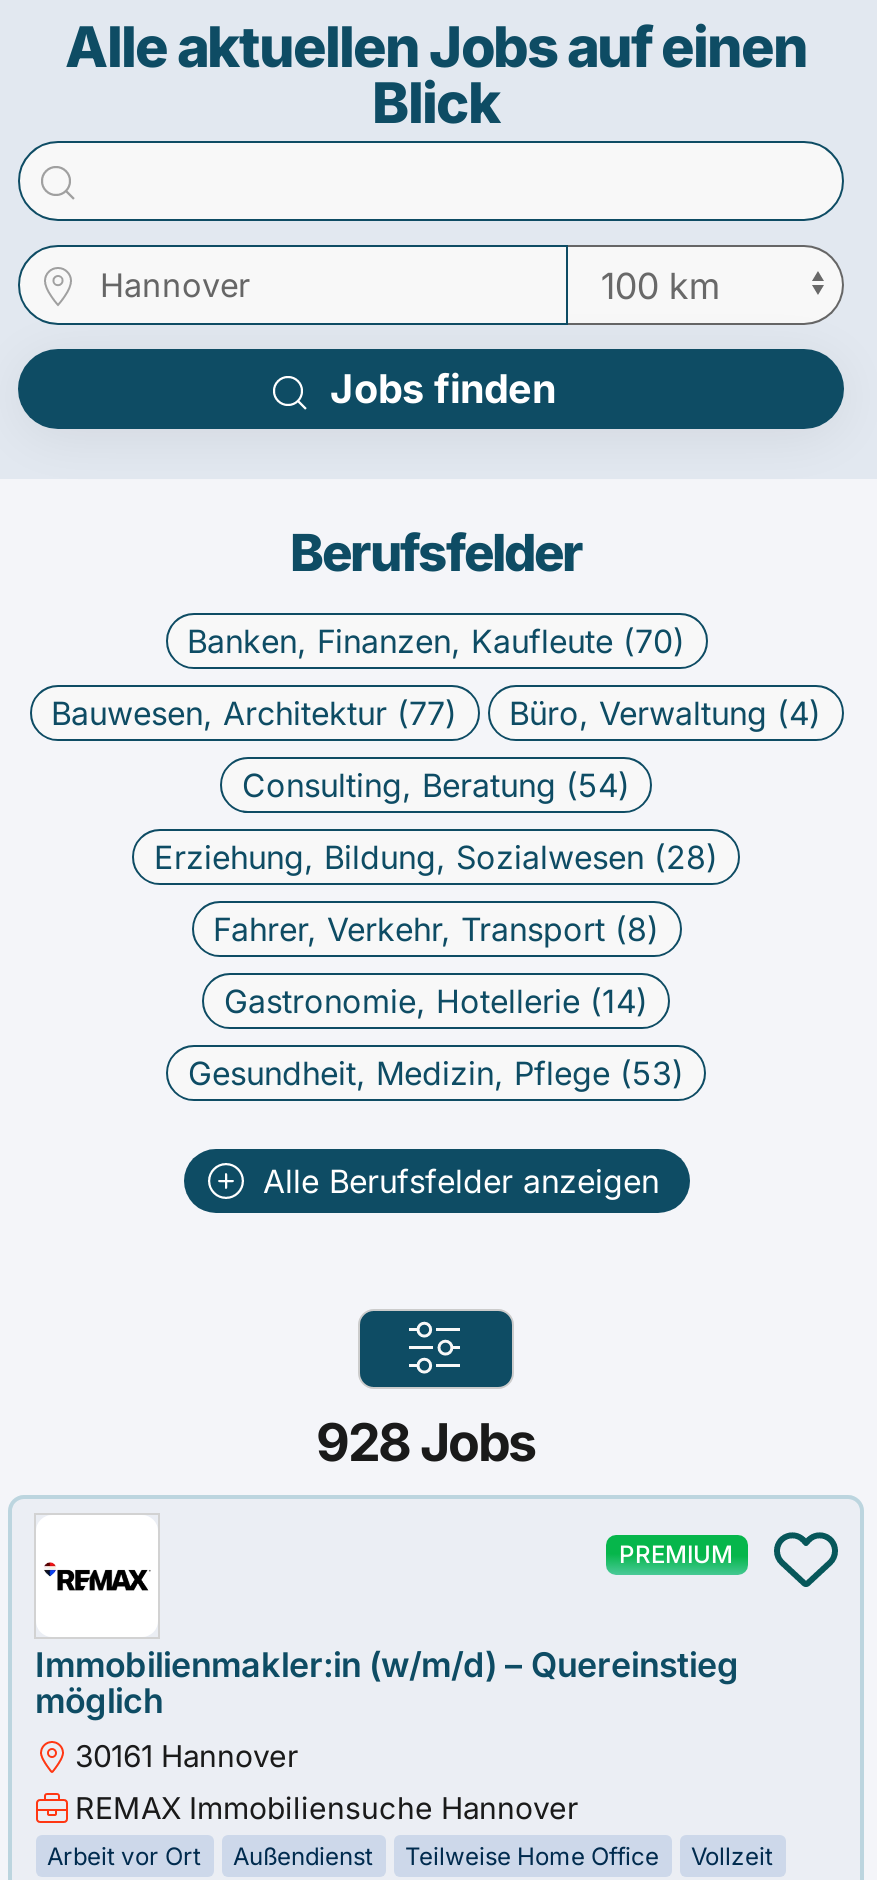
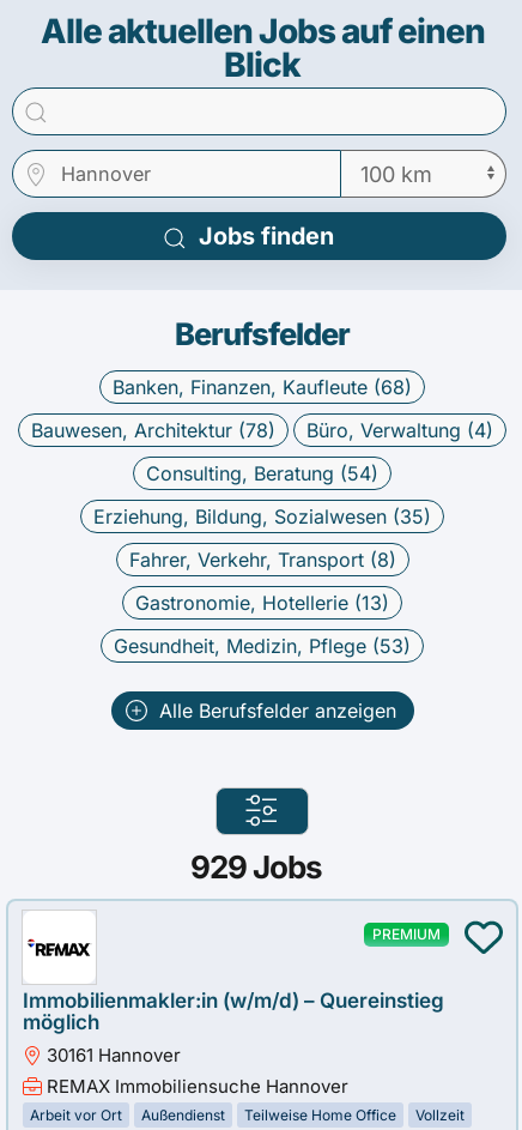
[187,621,685,661] Banken, Finanzen, Kaufleute (70) -> [113,375,412,399] Banken, Finanzen, Kaufleute (68)
[51,693,457,733] Bauwesen, Architektur (77) -> [31,418,275,442] Bauwesen, Architektur (78)
[154,837,718,877] Erziehung, Bildung, Sozialwesen (28) -> [93,504,431,528] Erziehung, Bildung, Sozialwesen (35)
[224,981,648,1021] Gastronomie, Hotellerie (14) -> [135,591,389,615] Gastronomie, Hotellerie (13)
[316,1411,536,1473] 928 Jobs -> [190,848,322,886] 929 Jobs

